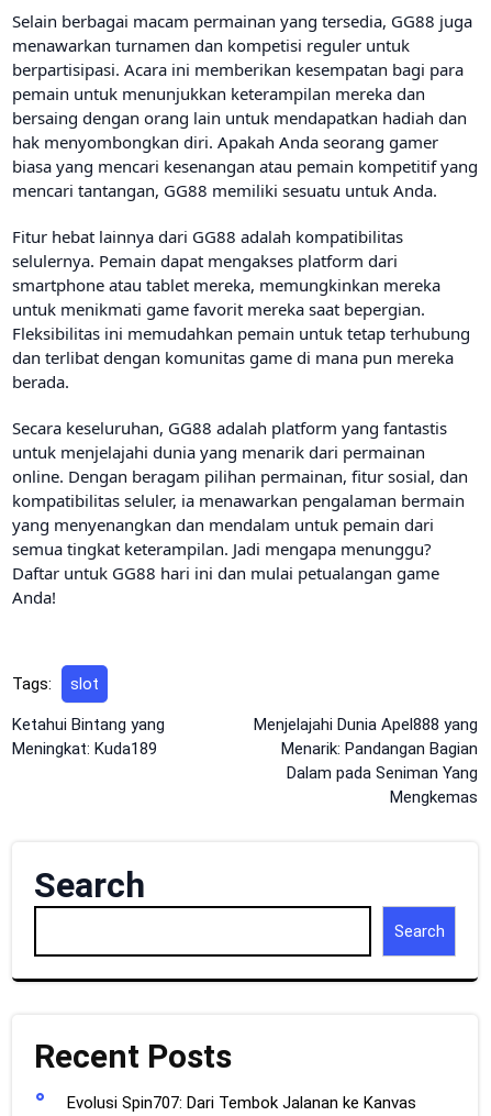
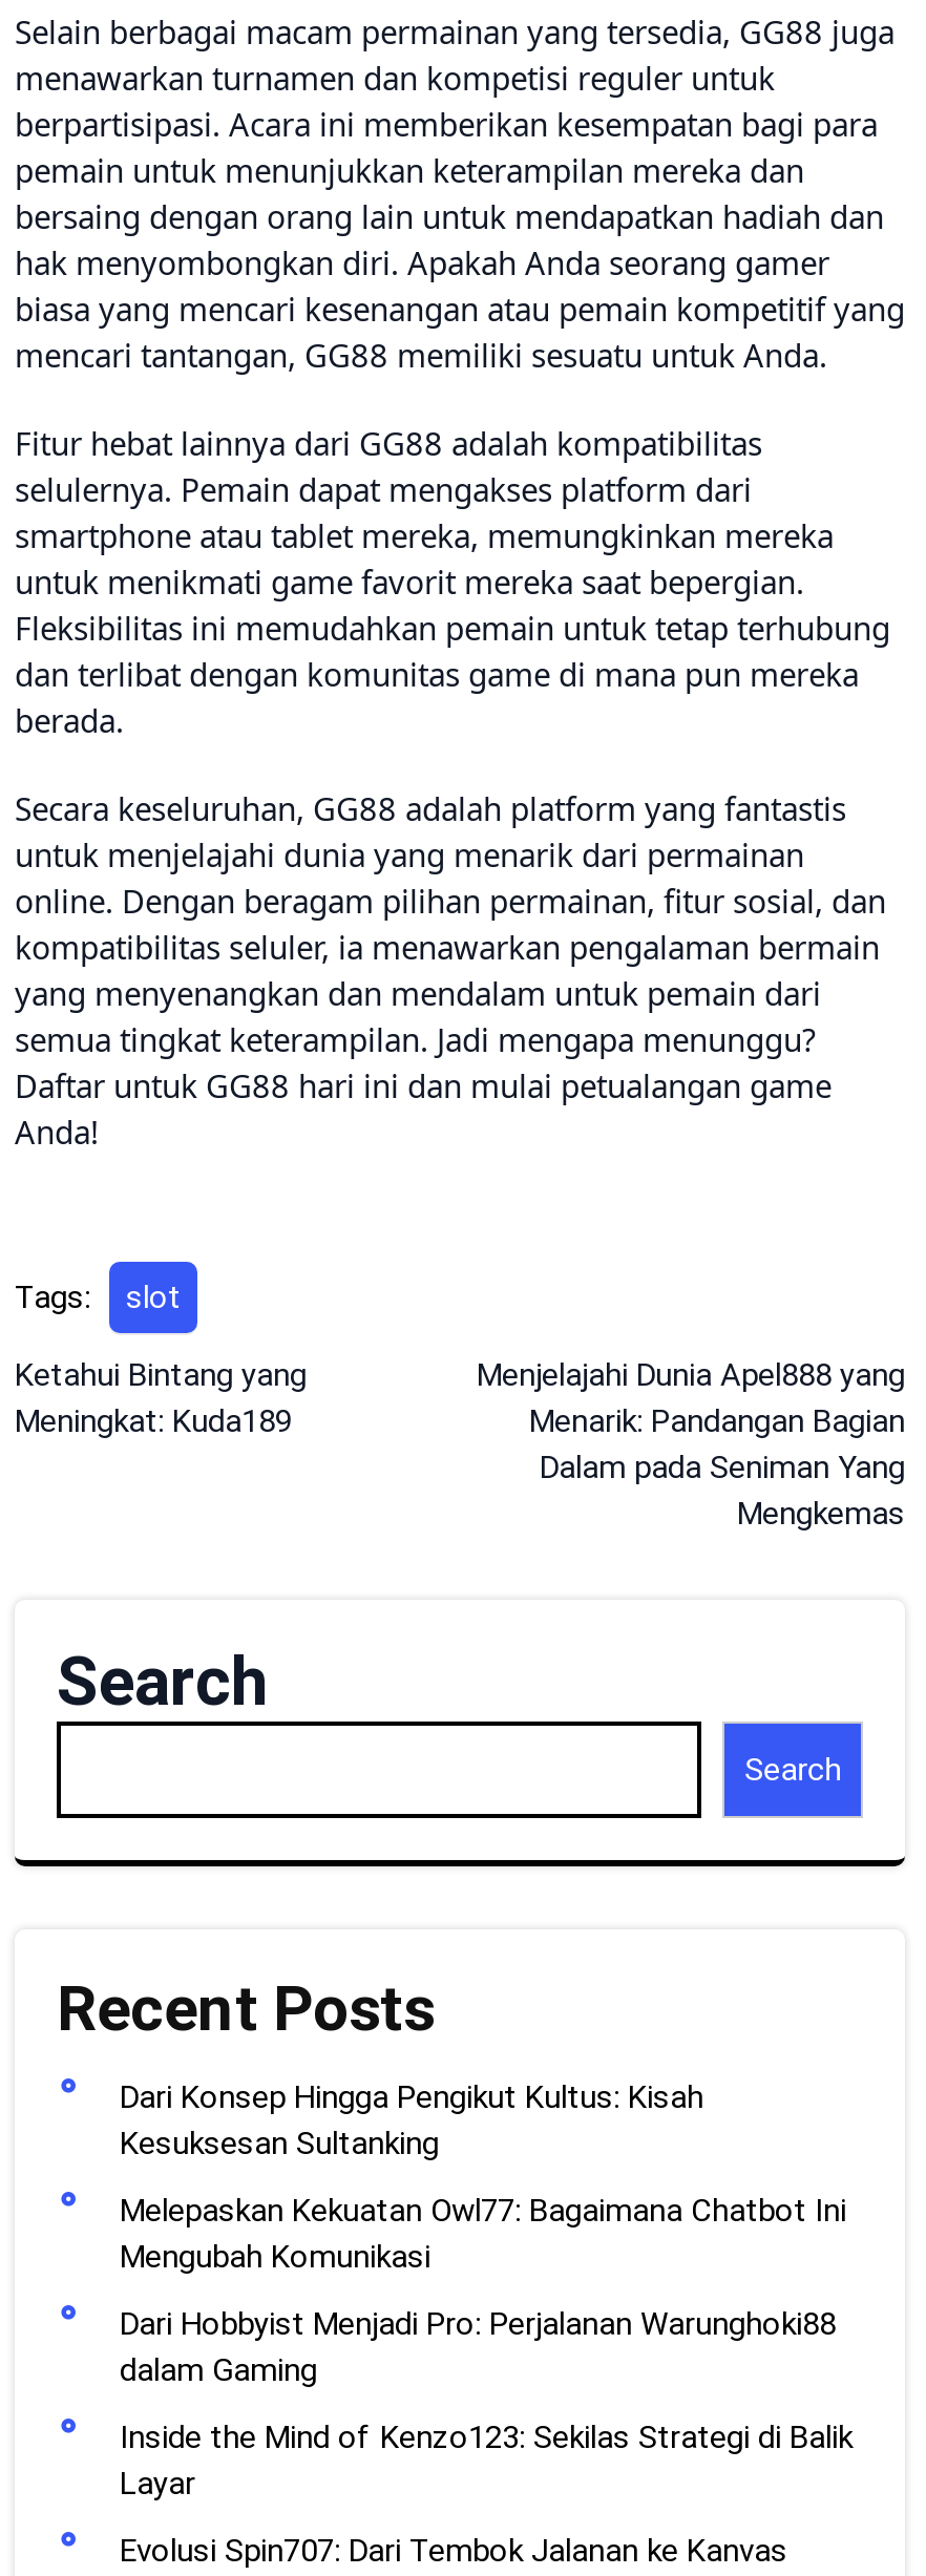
none -> [120,2078,853,2503] Dari Konsep Hingga Pengikut Kultus: Kisah | Kesuksesan Sultanking | Melepaskan Kekuatan Owl77: Bagaimana Chatbot Ini | Mengubah Komunikasi | Dari Hobbyist Menjadi Pro: Perjalanan Warunghoki88 | dalam Gaming | Inside the Mind of Kenzo123: Sekilas Strategi di Balik | Layar

